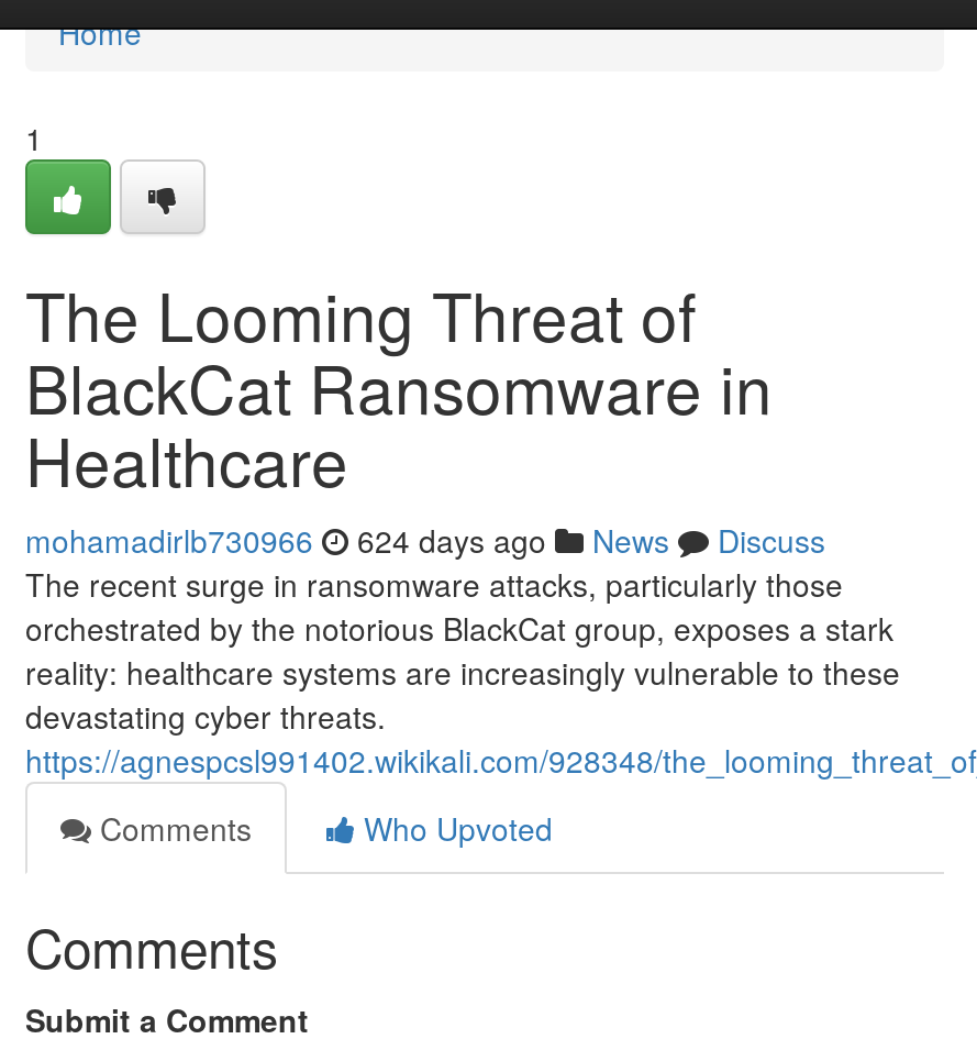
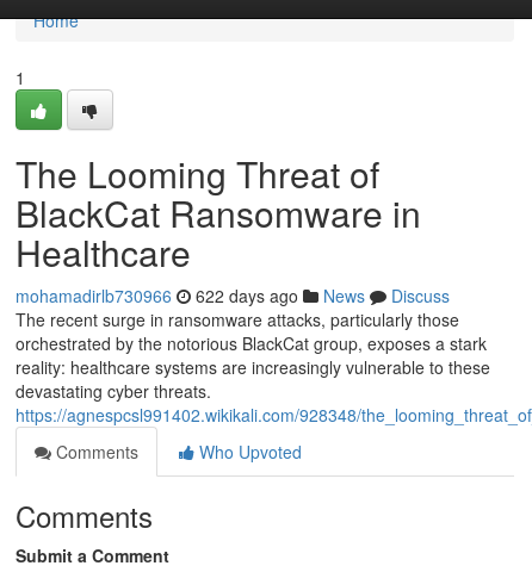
[25,518,825,562] mohamadirlb730966 624 days ago News Discuss -> [16,284,450,307] mohamadirlb730966 622 days ago News Discuss

